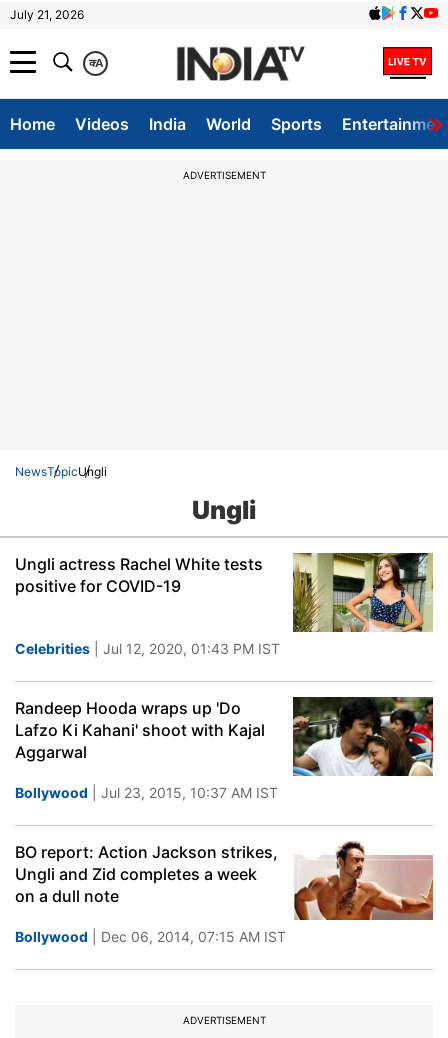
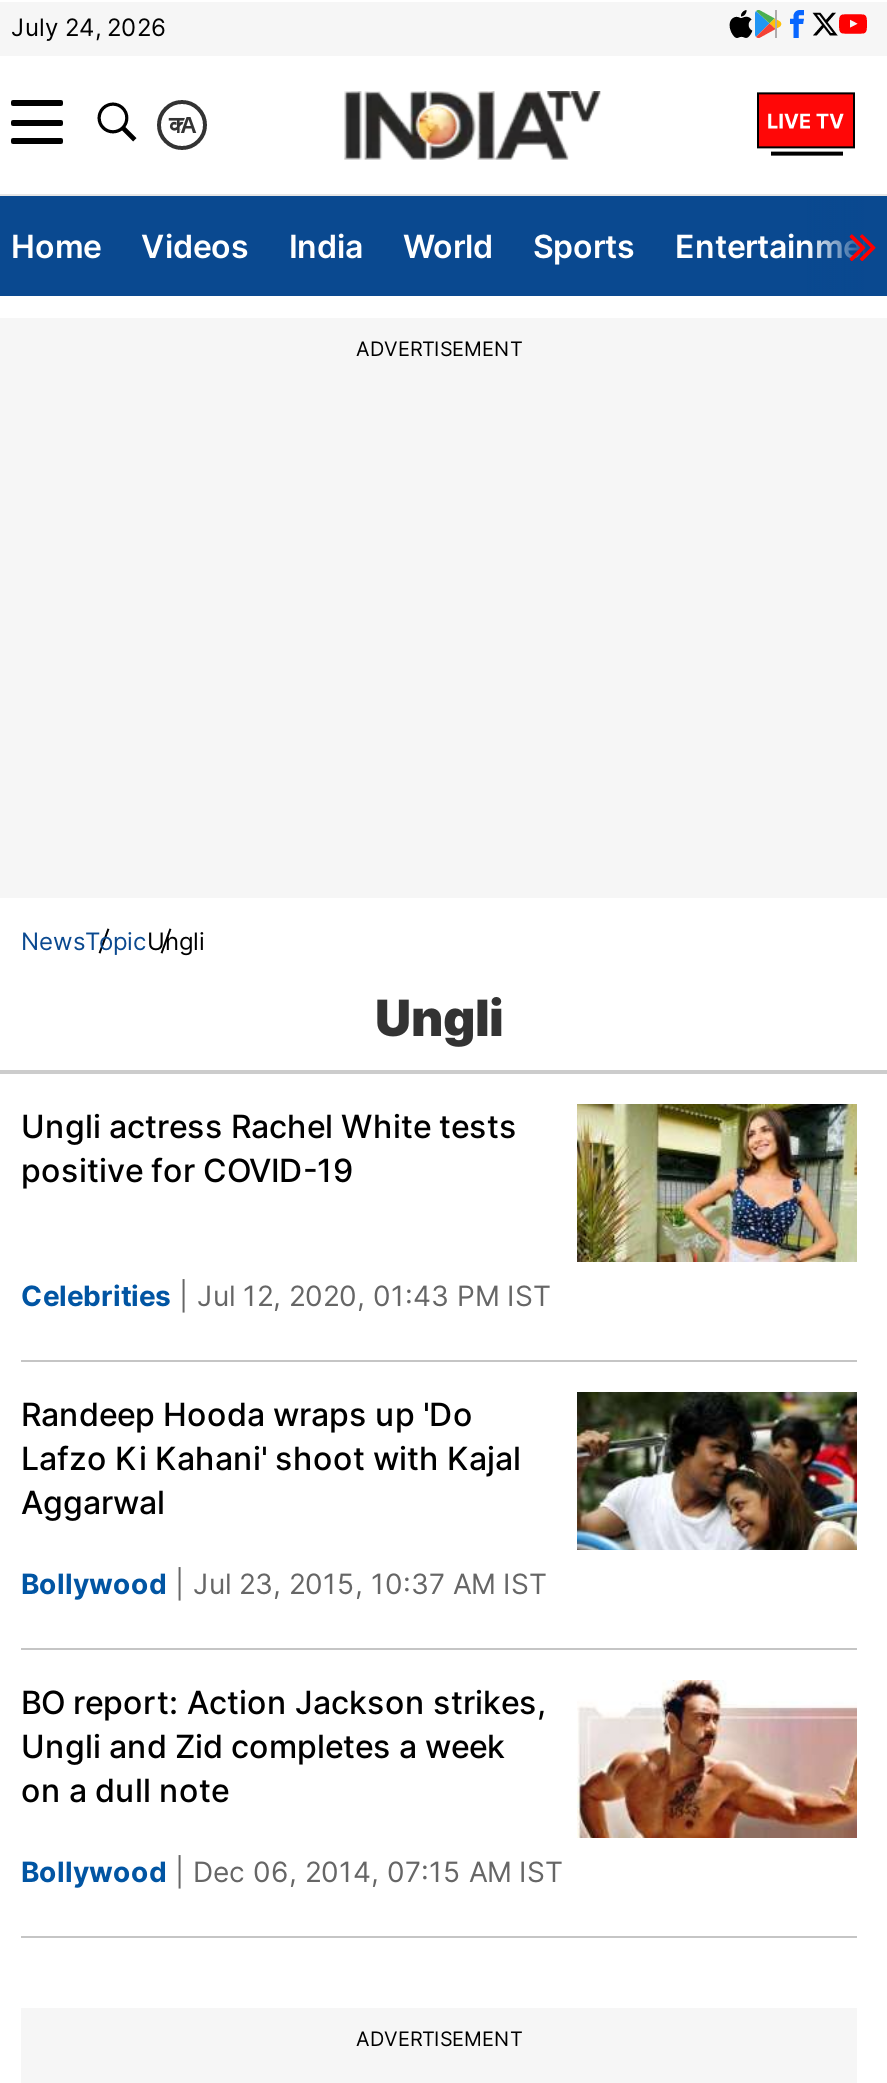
[10,7,84,22] July 21, 2026 -> [11,12,165,42] July 24, 2026

